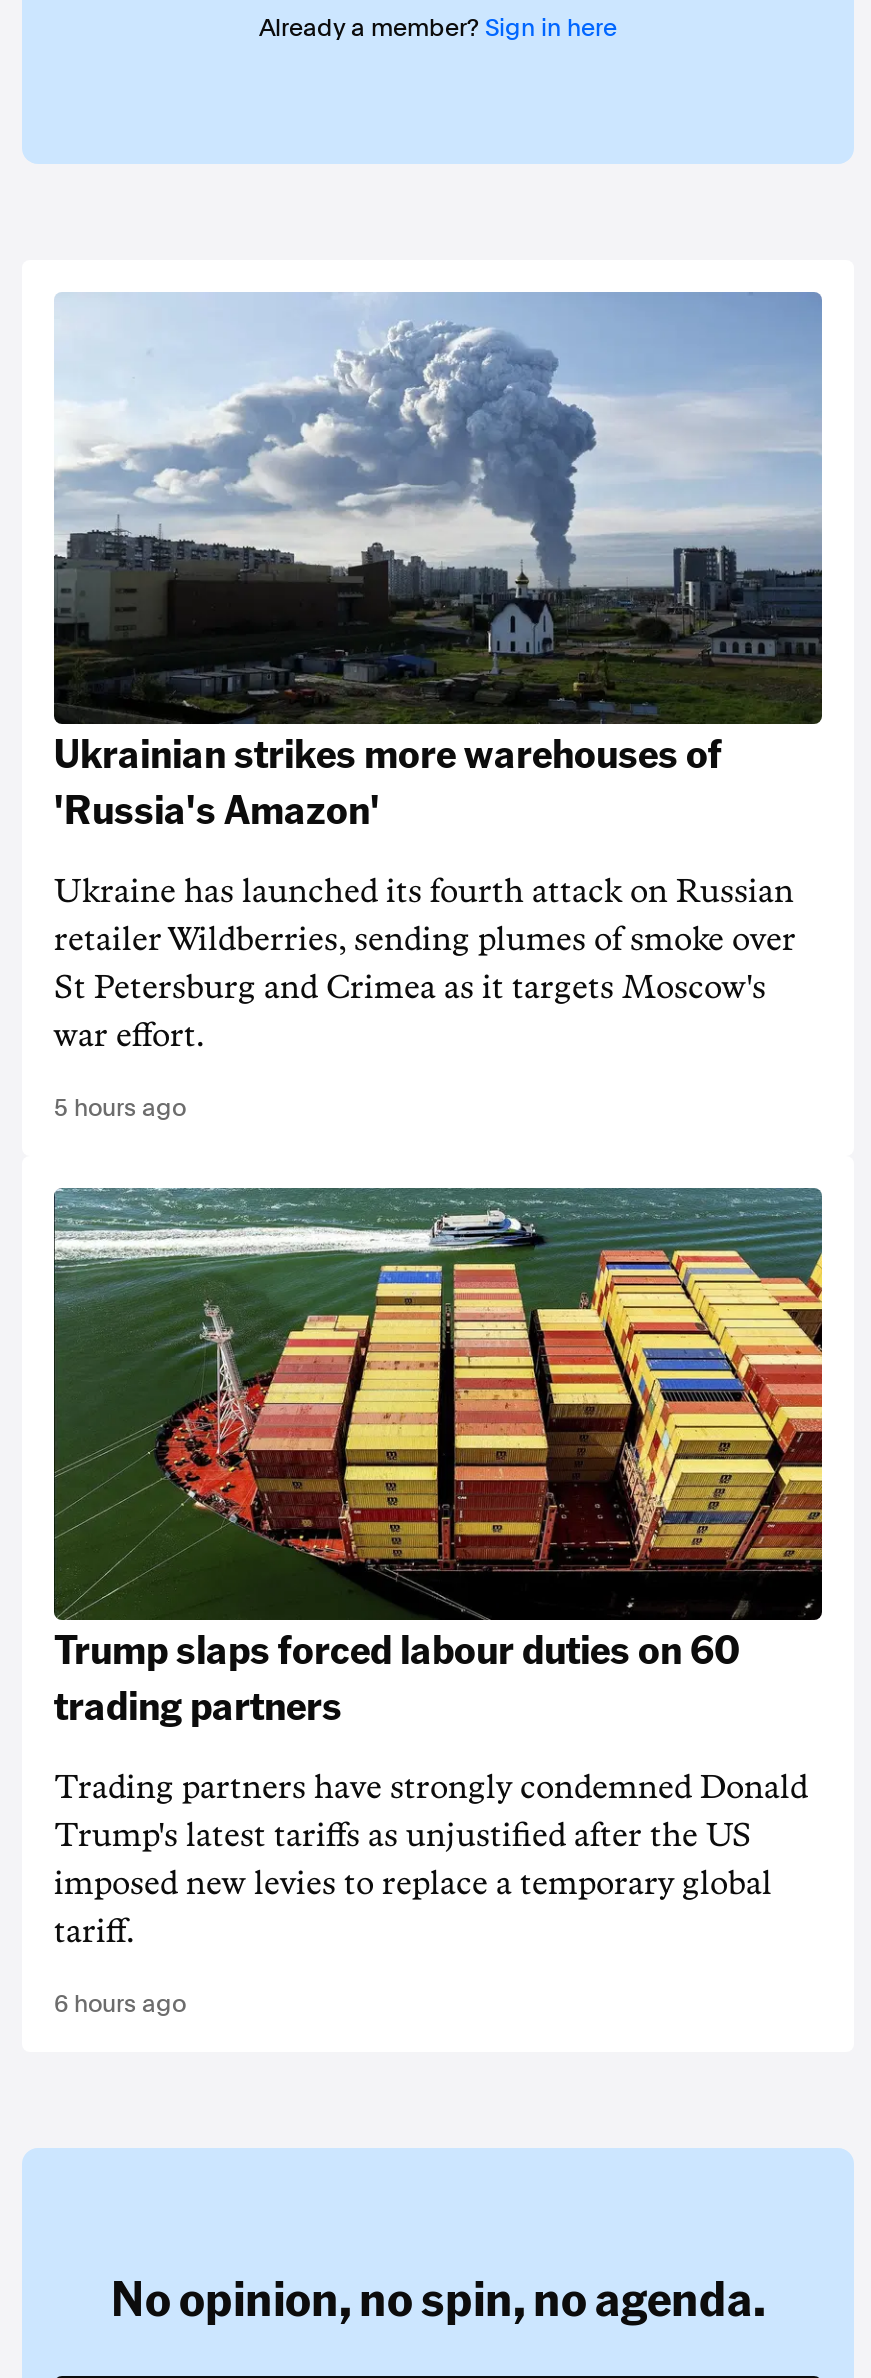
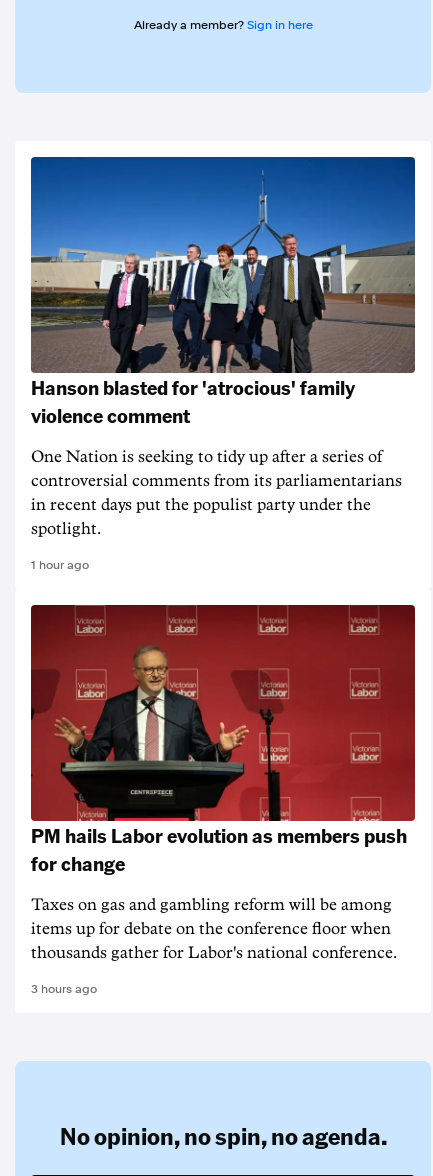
[54,292,822,1122] [image] | Ukrainian strikes more warehouses of | 'Russia's Amazon' | Ukraine has launched its fourth attack on Russian | retailer Wildberries, sending plumes of smoke over | St Petersburg and Crimea as it targets Moscow's | war effort. | 5 hours ago -> [30,156,415,572] [image] | Hanson blasted for 'atrocious' family | violence comment | One Nation is seeking to tidy up after a series of | controversial comments from its parliamentarians | in recent days put the populist party under the | spotlight. | 1 hour ago
[52,1186,824,2018] [image] | Trump slaps forced labour duties on 60 | trading partners | Trading partners have strongly condemned Donald | Trump's latest tariffs as unjustified after the US | imposed new levies to replace a temporary global | tariff. | 6 hours ago -> [30,604,416,996] [image] | PM hails Labor evolution as members push | for change | Taxes on gas and gambling reform will be among | items up for debate on the conference floor when | thousands gather for Labor's national conference. | 3 hours ago

